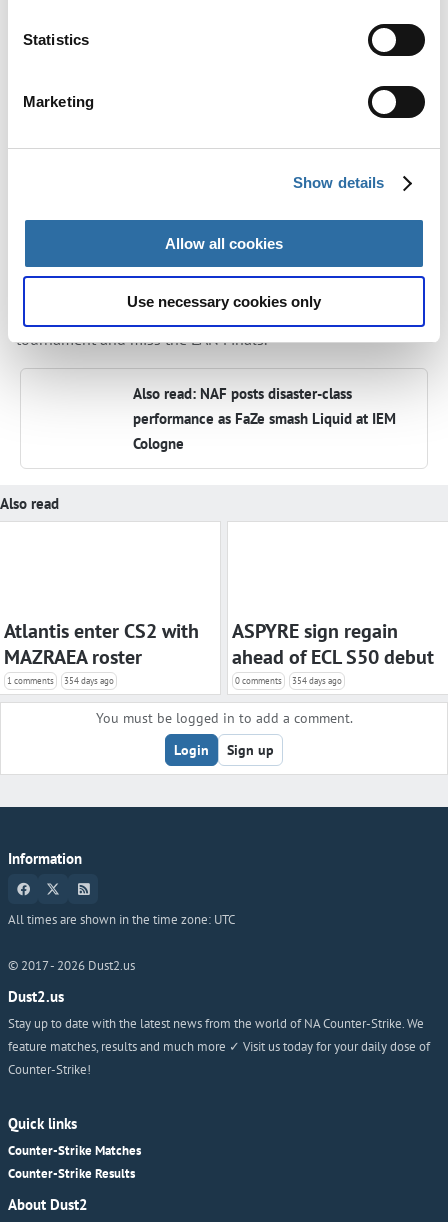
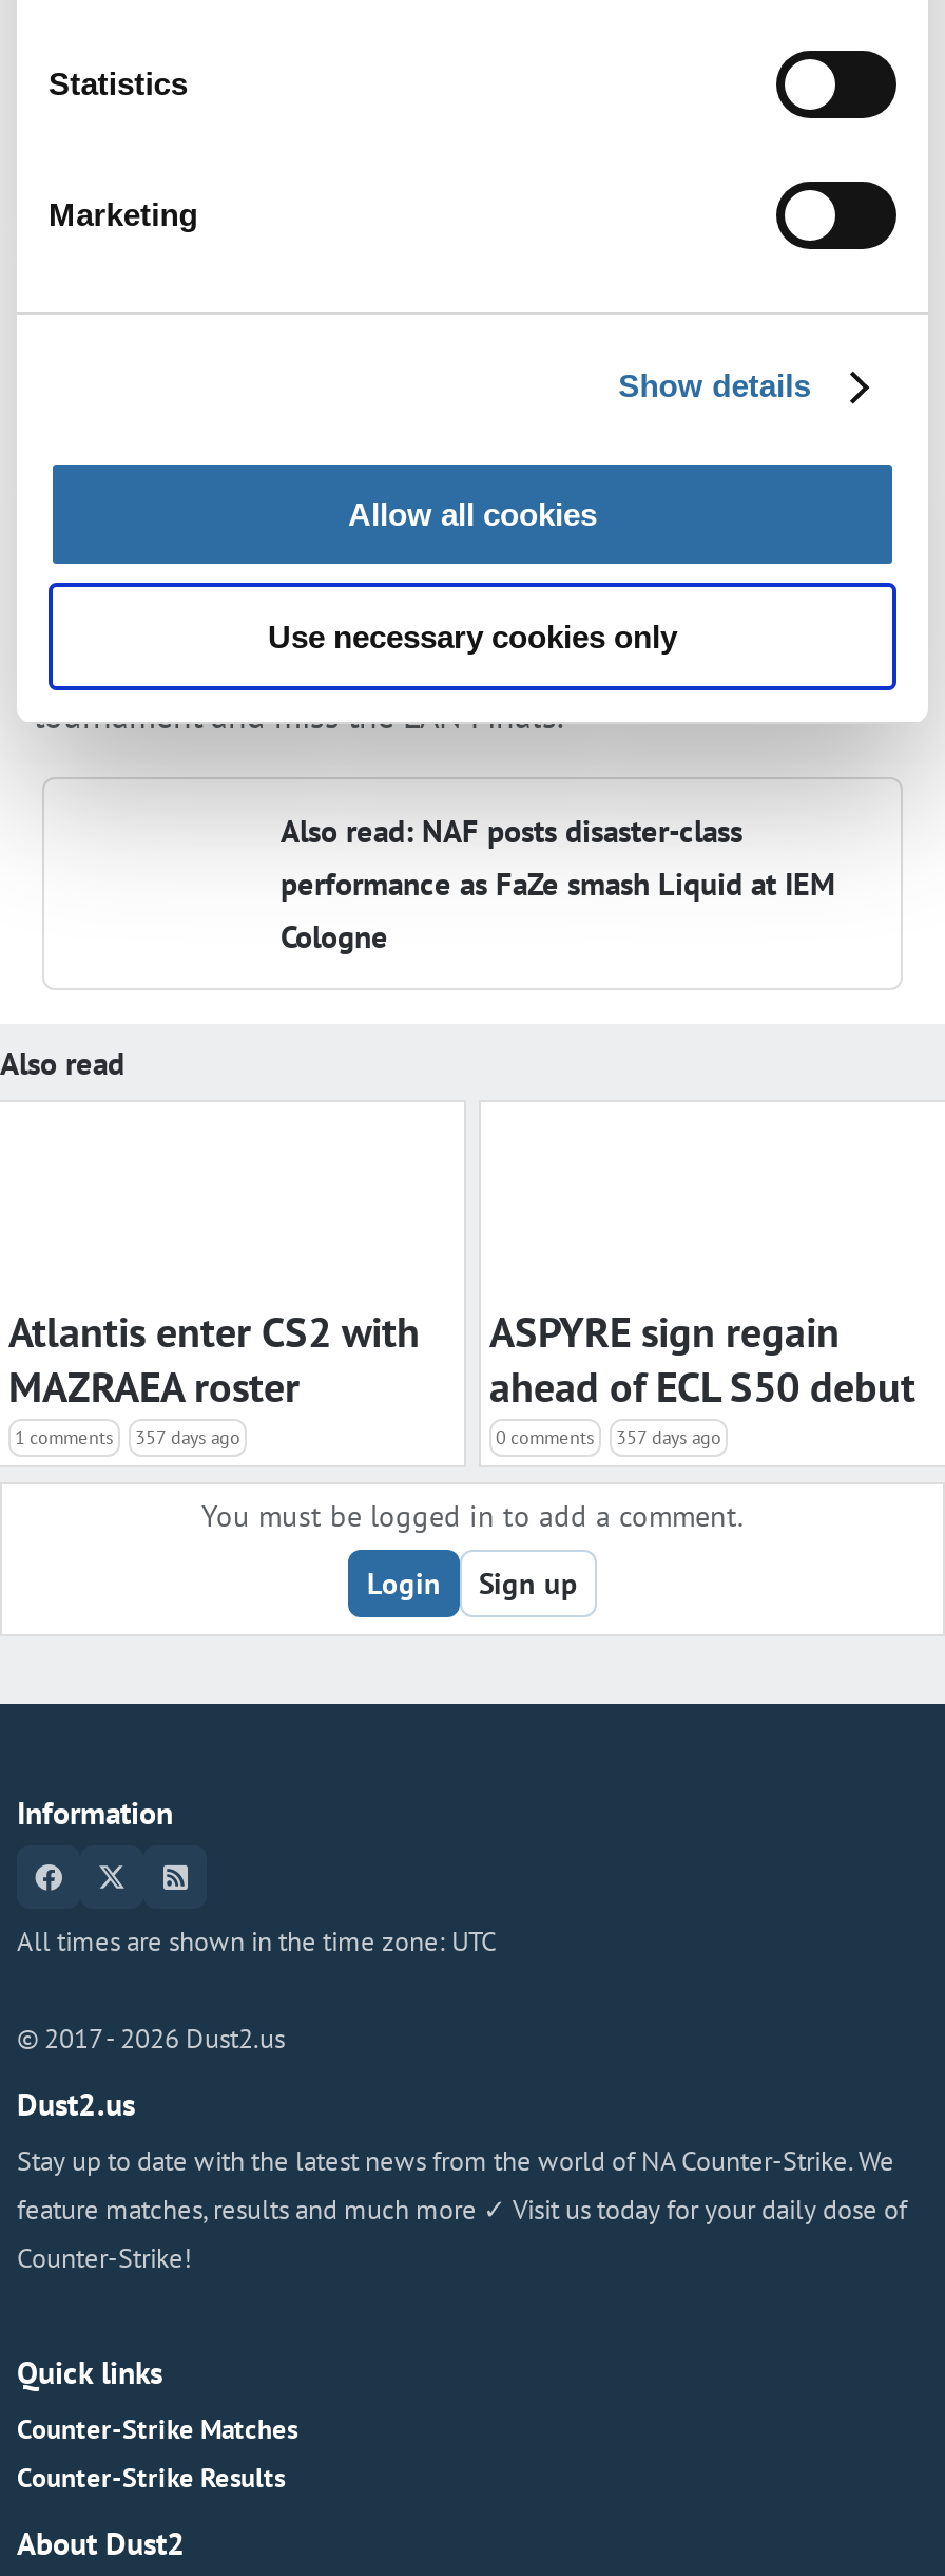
[7,675,114,686] 1 comments 354 days ago -> [15,1426,240,1449] 1 comments 357 days ago
[235,675,342,686] 0 comments 354 days ago -> [496,1426,721,1449] 0 comments 357 days ago

